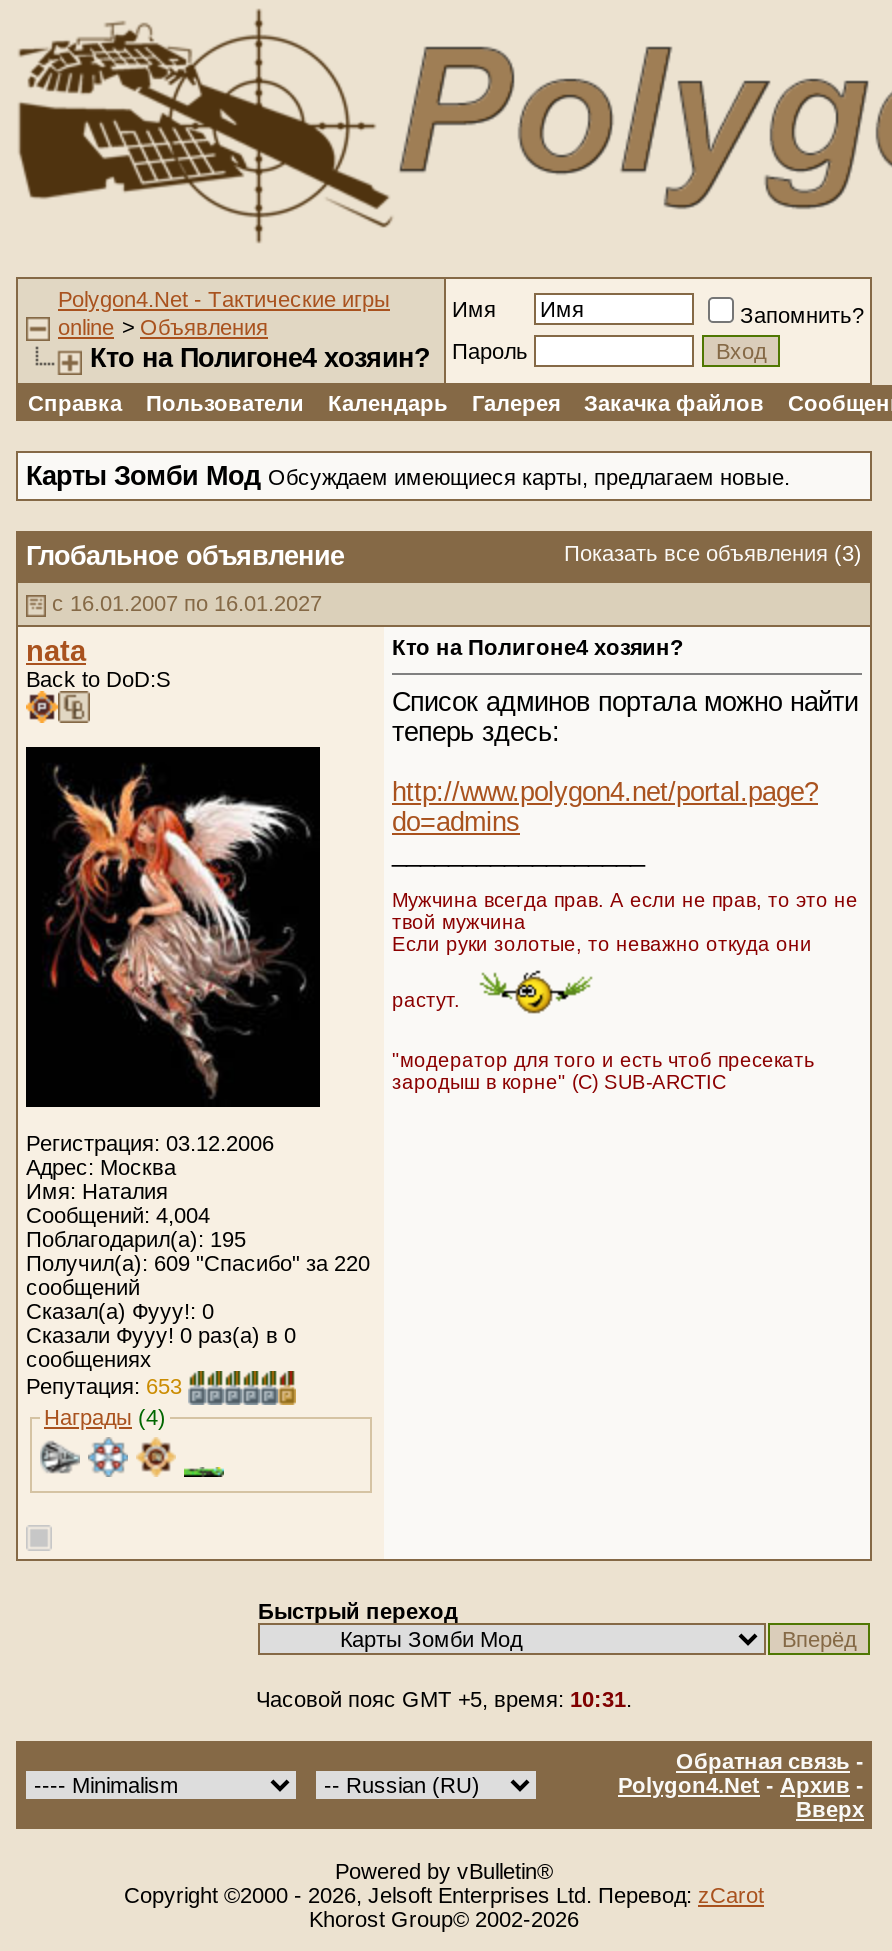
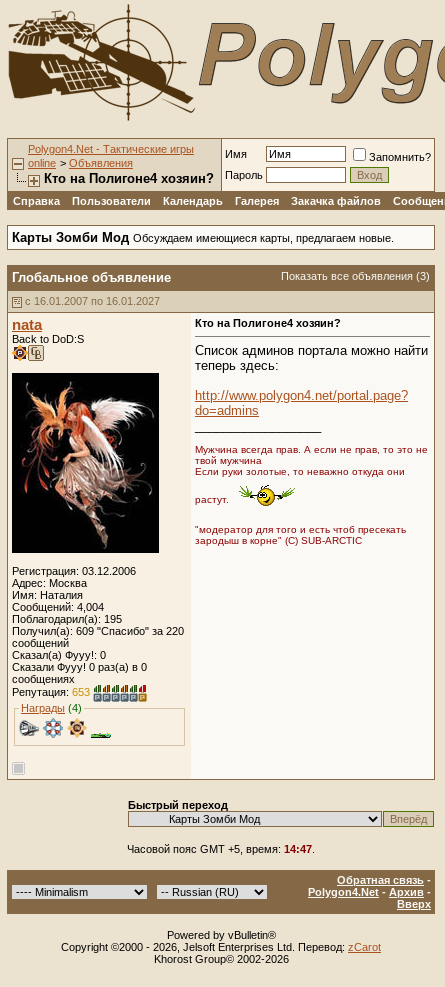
[256,1687,632,1711] Часовой пояс GMT +5, время: 10:31. -> [127,843,315,855] Часовой пояс GMT +5, время: 14:47.

